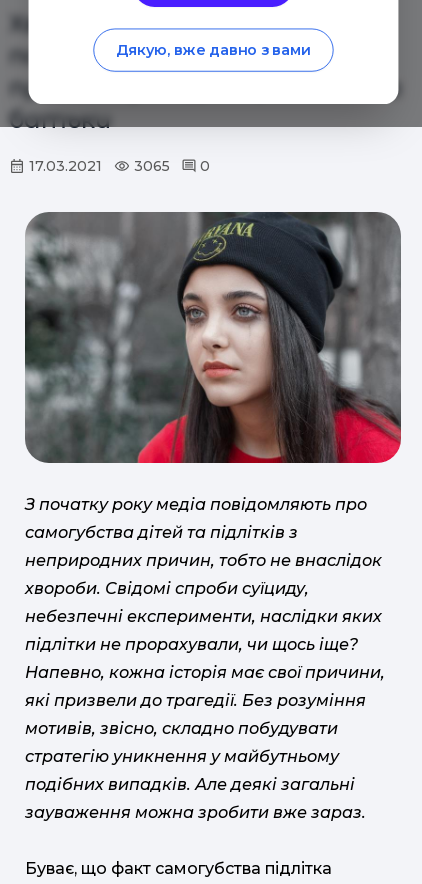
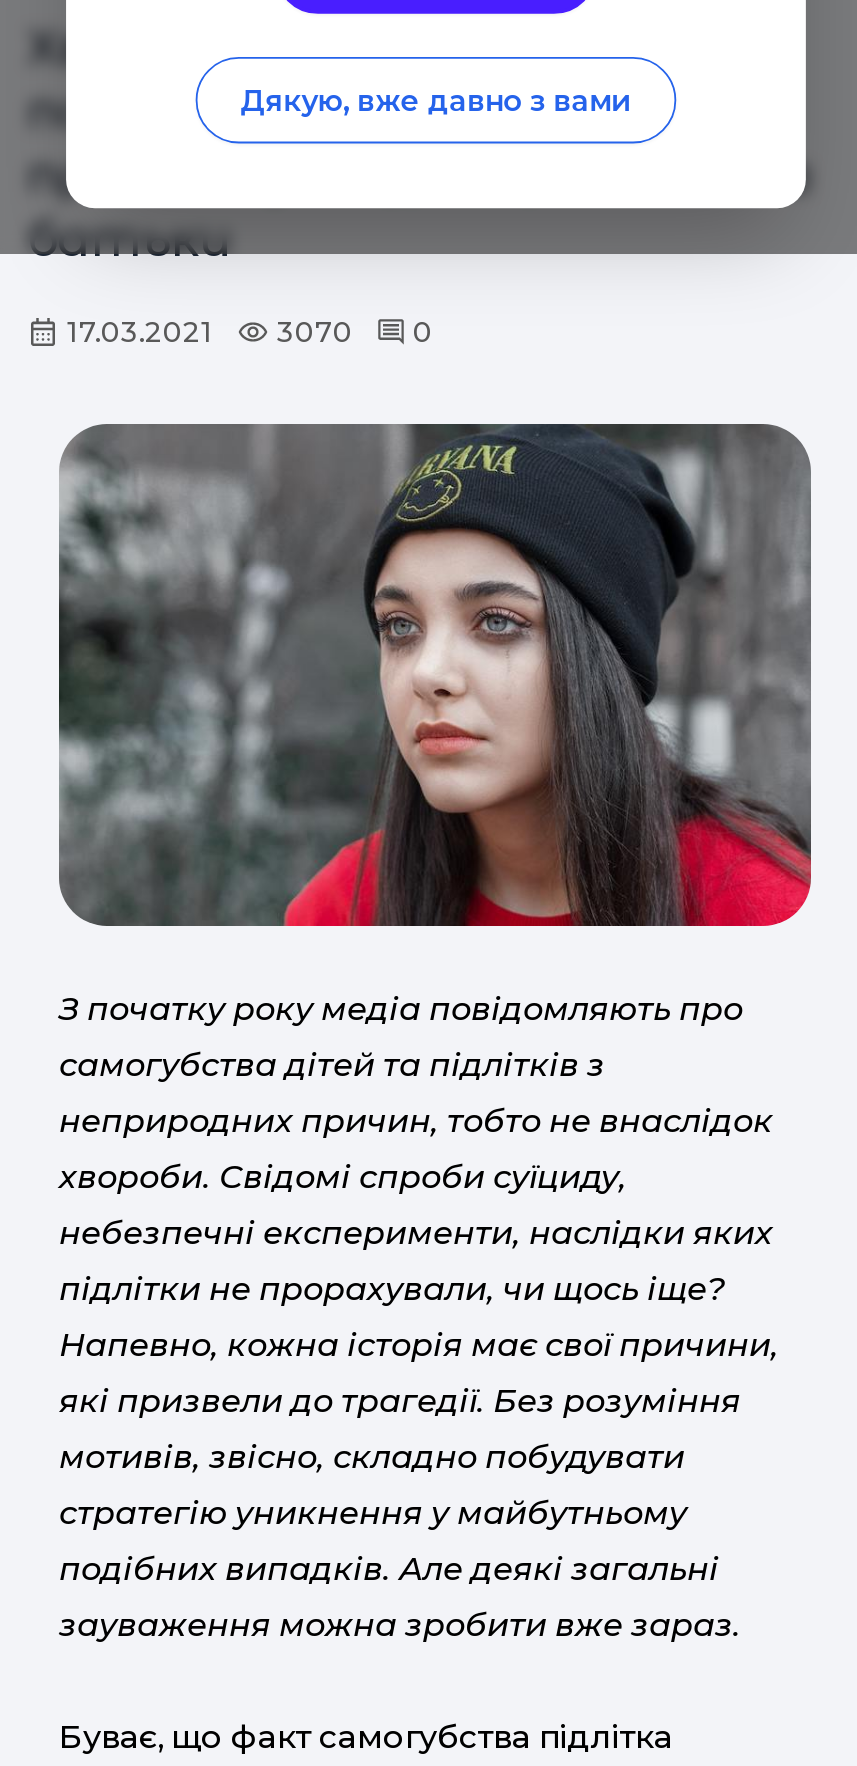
[134,157,170,175] 3065 -> [277,314,353,350] 3070

